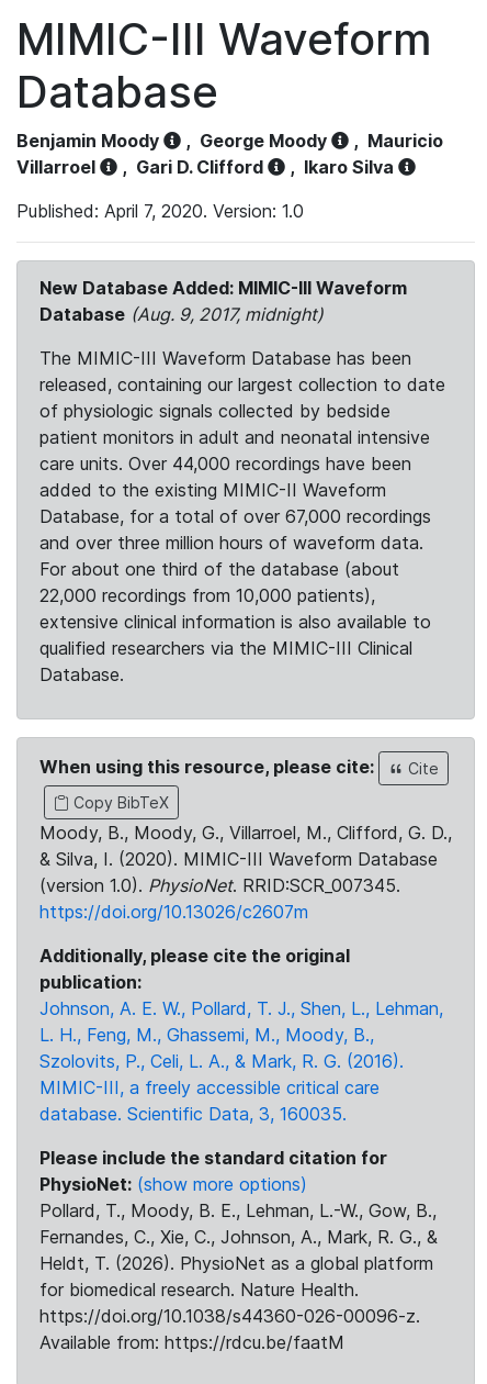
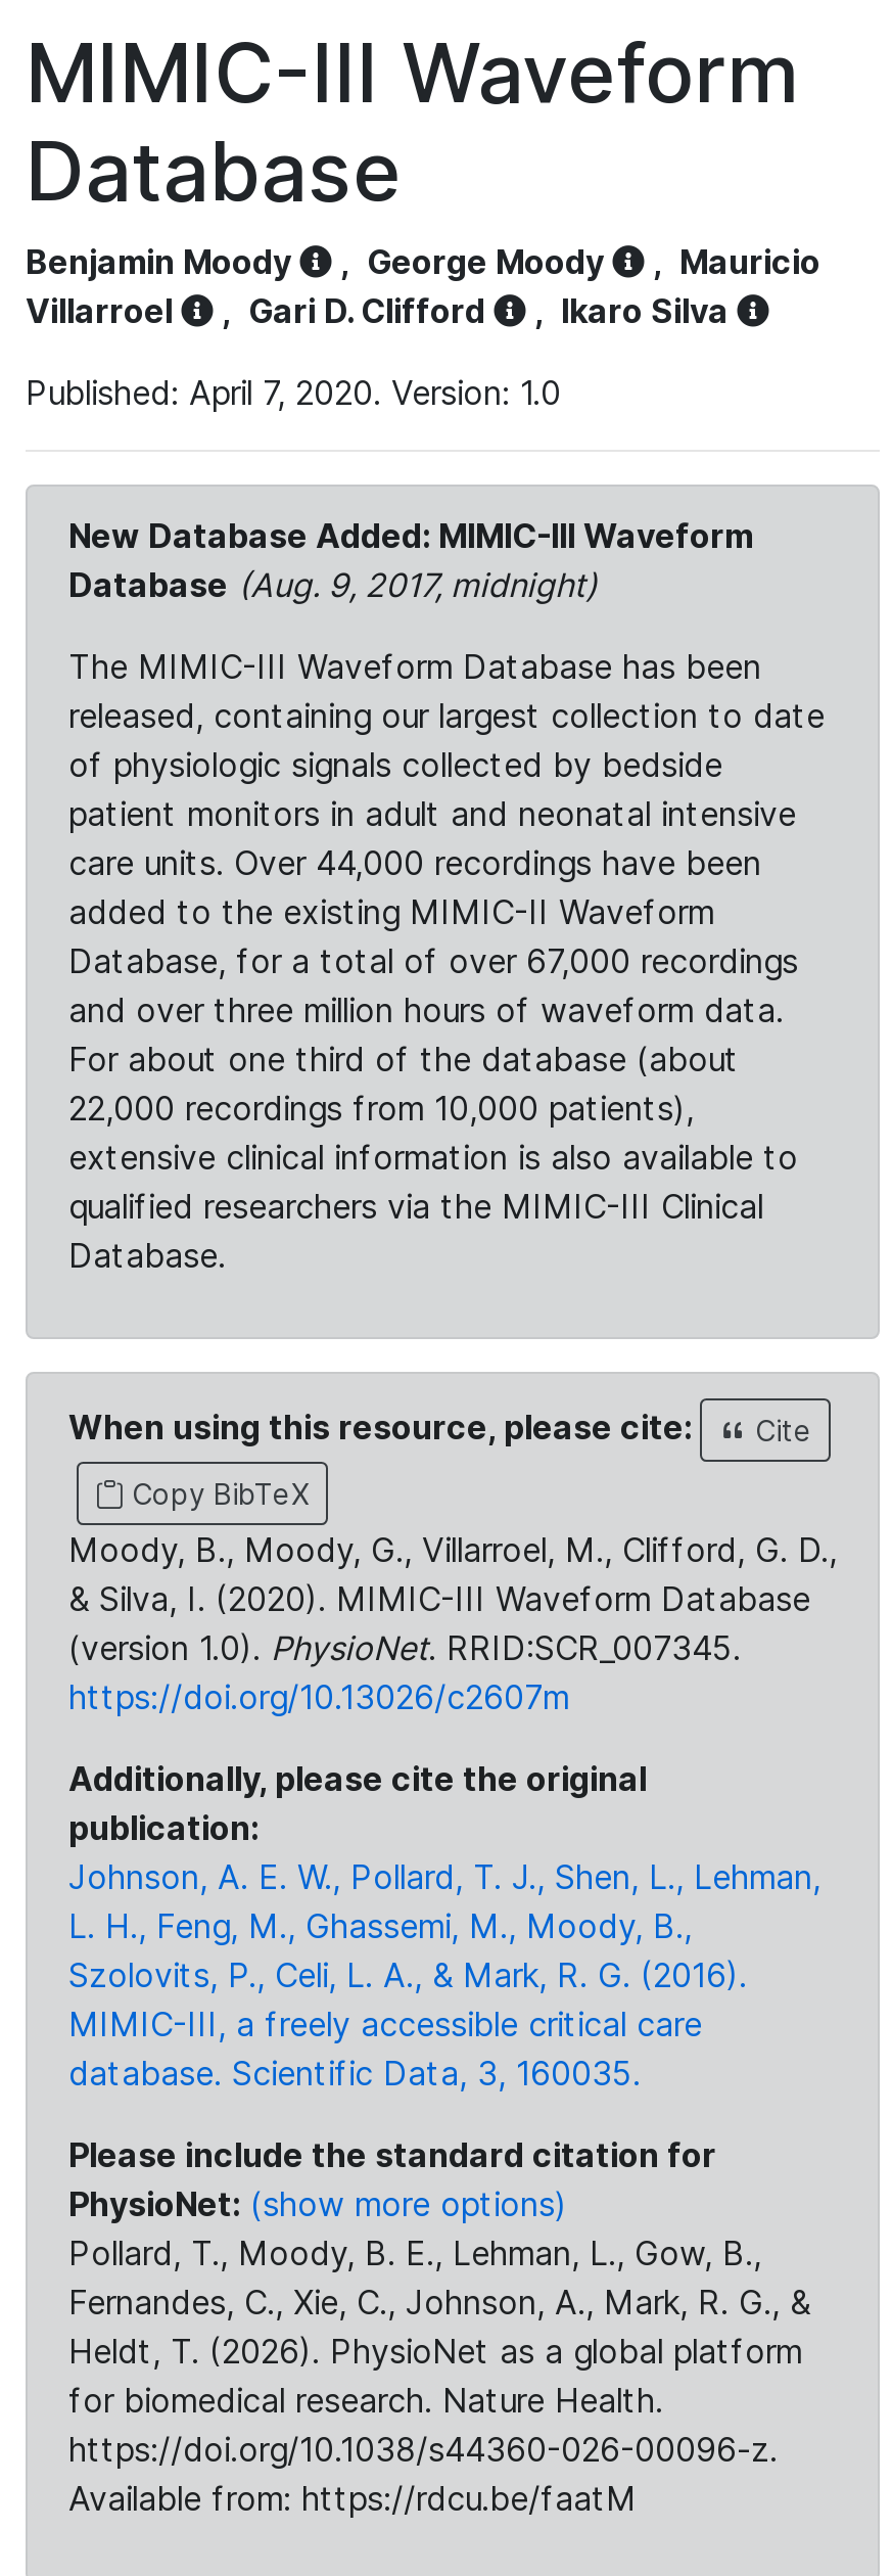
[39,1199,437,1221] Pollard, T., Moody, B. E., Lehman, L.-W., Gow, B., -> [68,2233,761,2273] Pollard, T., Moody, B. E., Lehman, L., Gow, B.,

